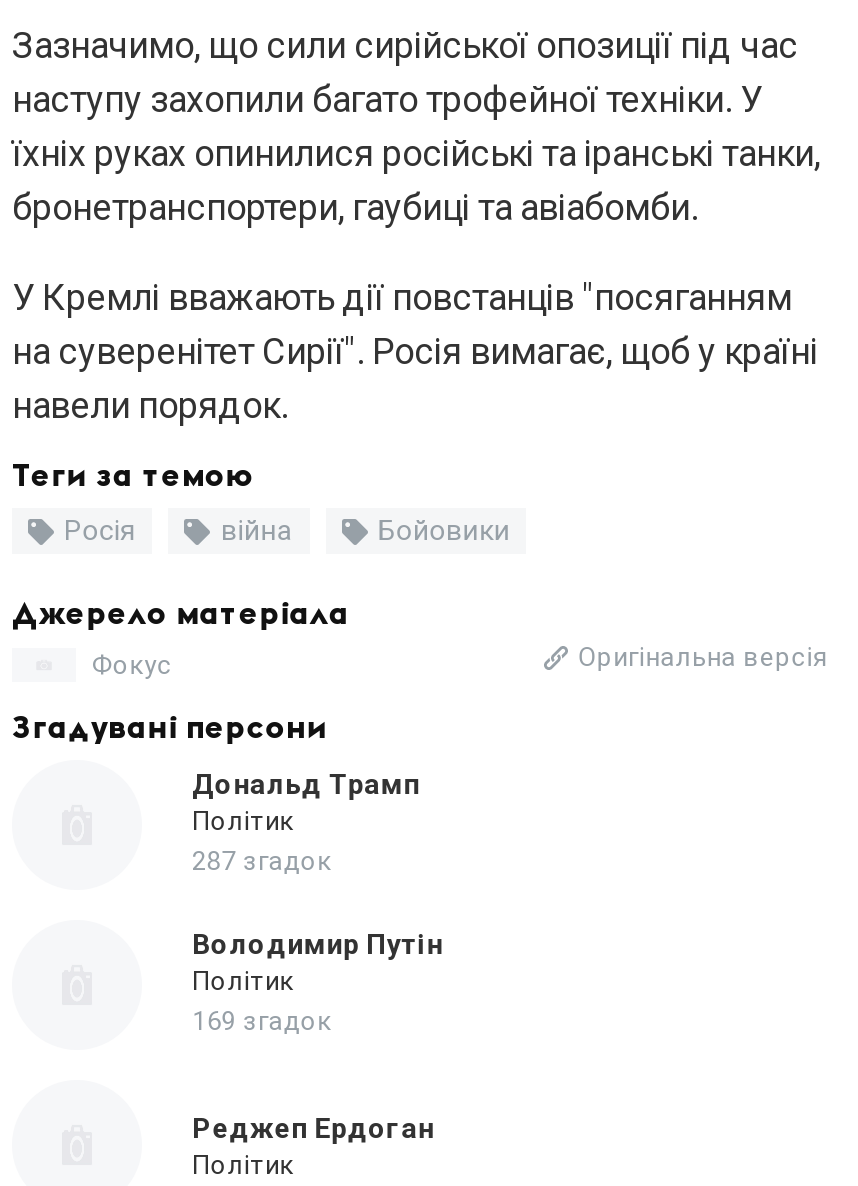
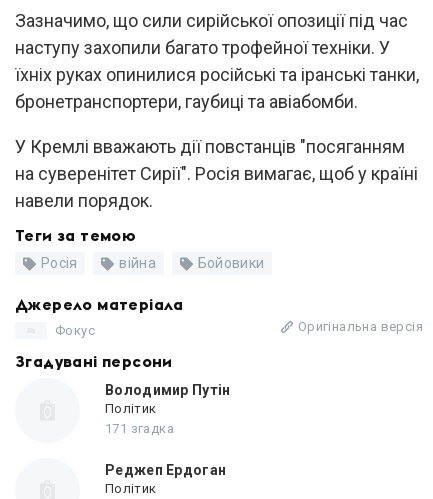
[192,768,420,876] Дональд Трамп | Політик | 287 згадок -> none
[192,1006,332,1036] 169 згадок -> [105,421,174,436] 171 згадка

